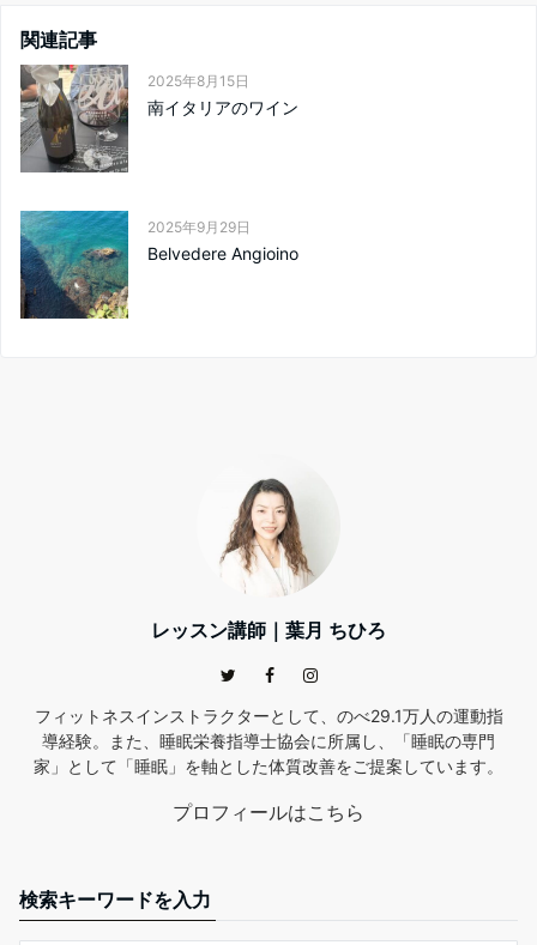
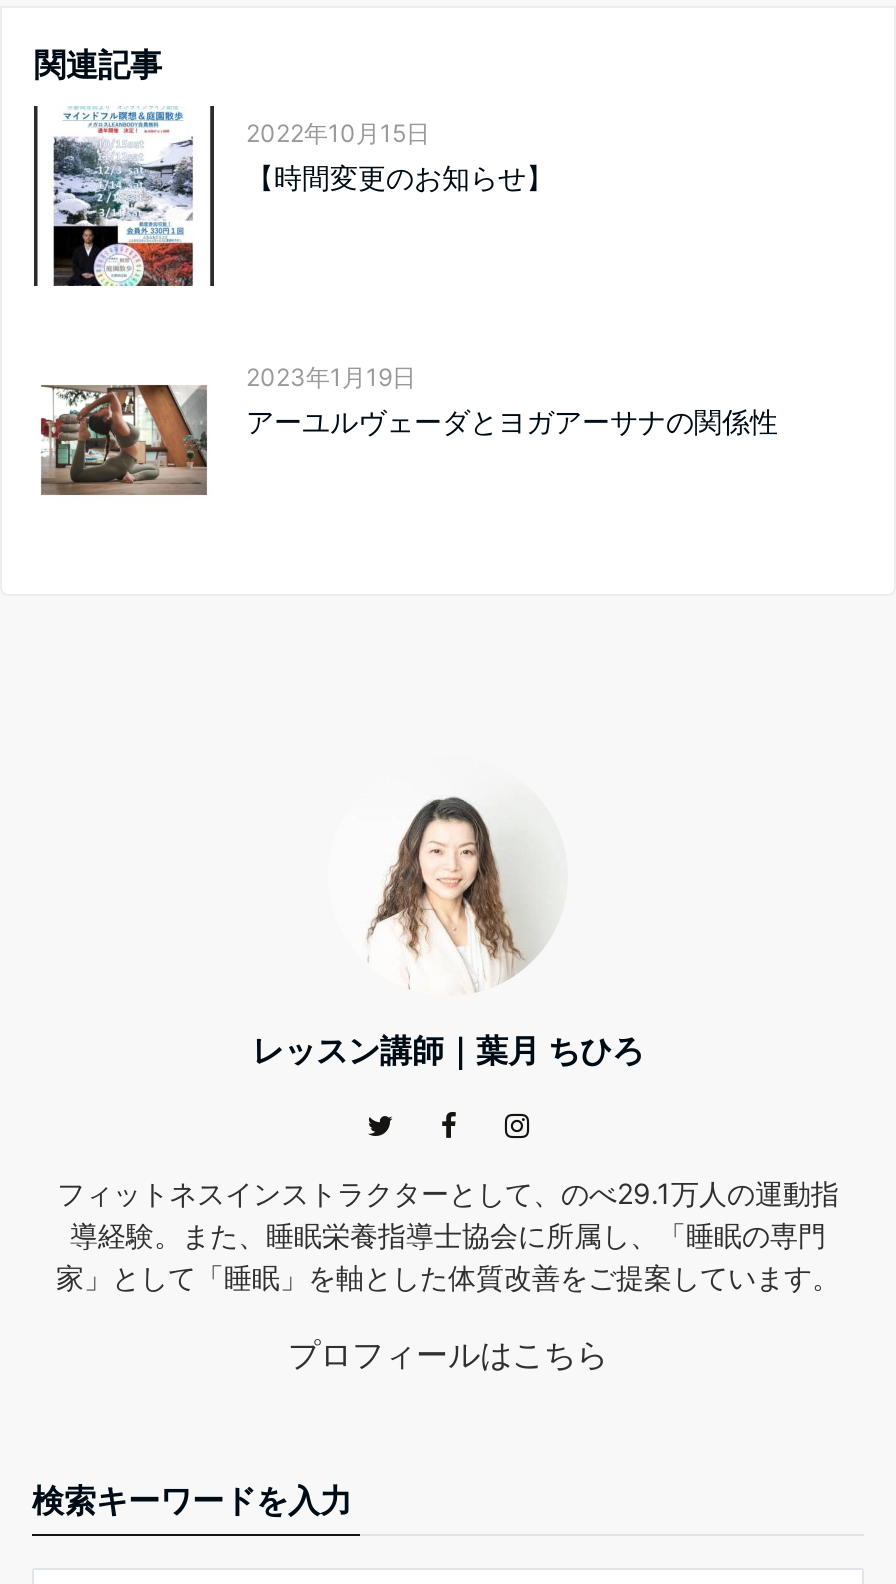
[19,63,298,174] [image] | 2025年8月15日 | 南イタリアのワイン -> [32,107,554,287] [image] | 2022年10月15日 | 【時間変更のお知らせ】
[19,210,298,320] [image] | 2025年9月29日 | Belvedere Angioino -> [34,351,778,531] [image] | 2023年1月19日 | アーユルヴェーダとヨガアーサナの関係性

